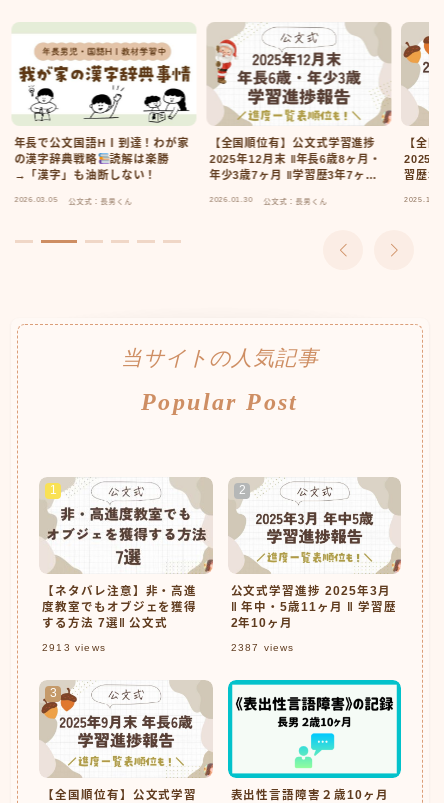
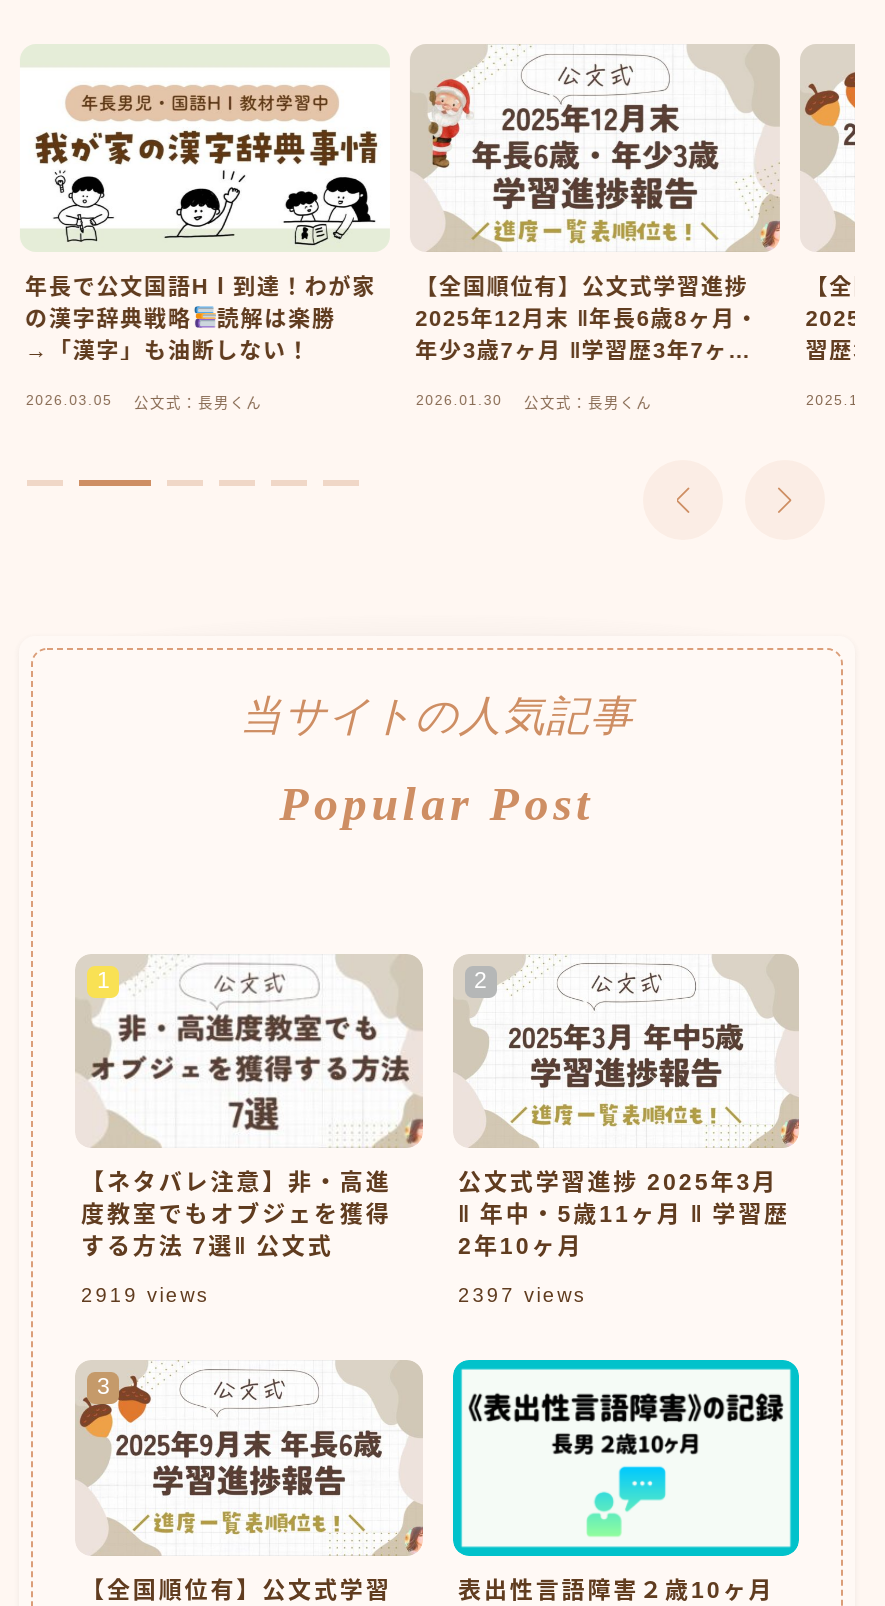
[42,642,106,653] 2913 views -> [81,1284,209,1306] 2919 views
[230,642,294,653] 2387 views -> [458,1284,586,1306] 2397 views

